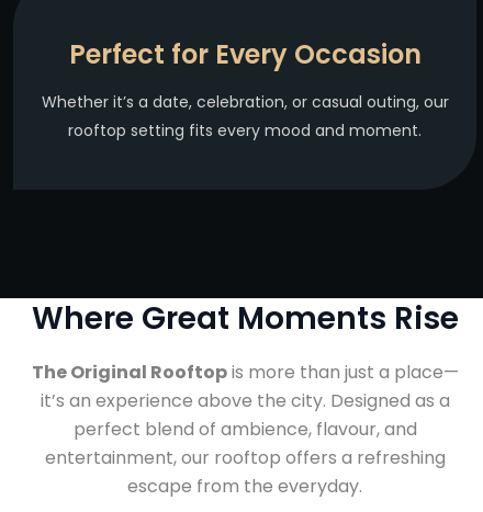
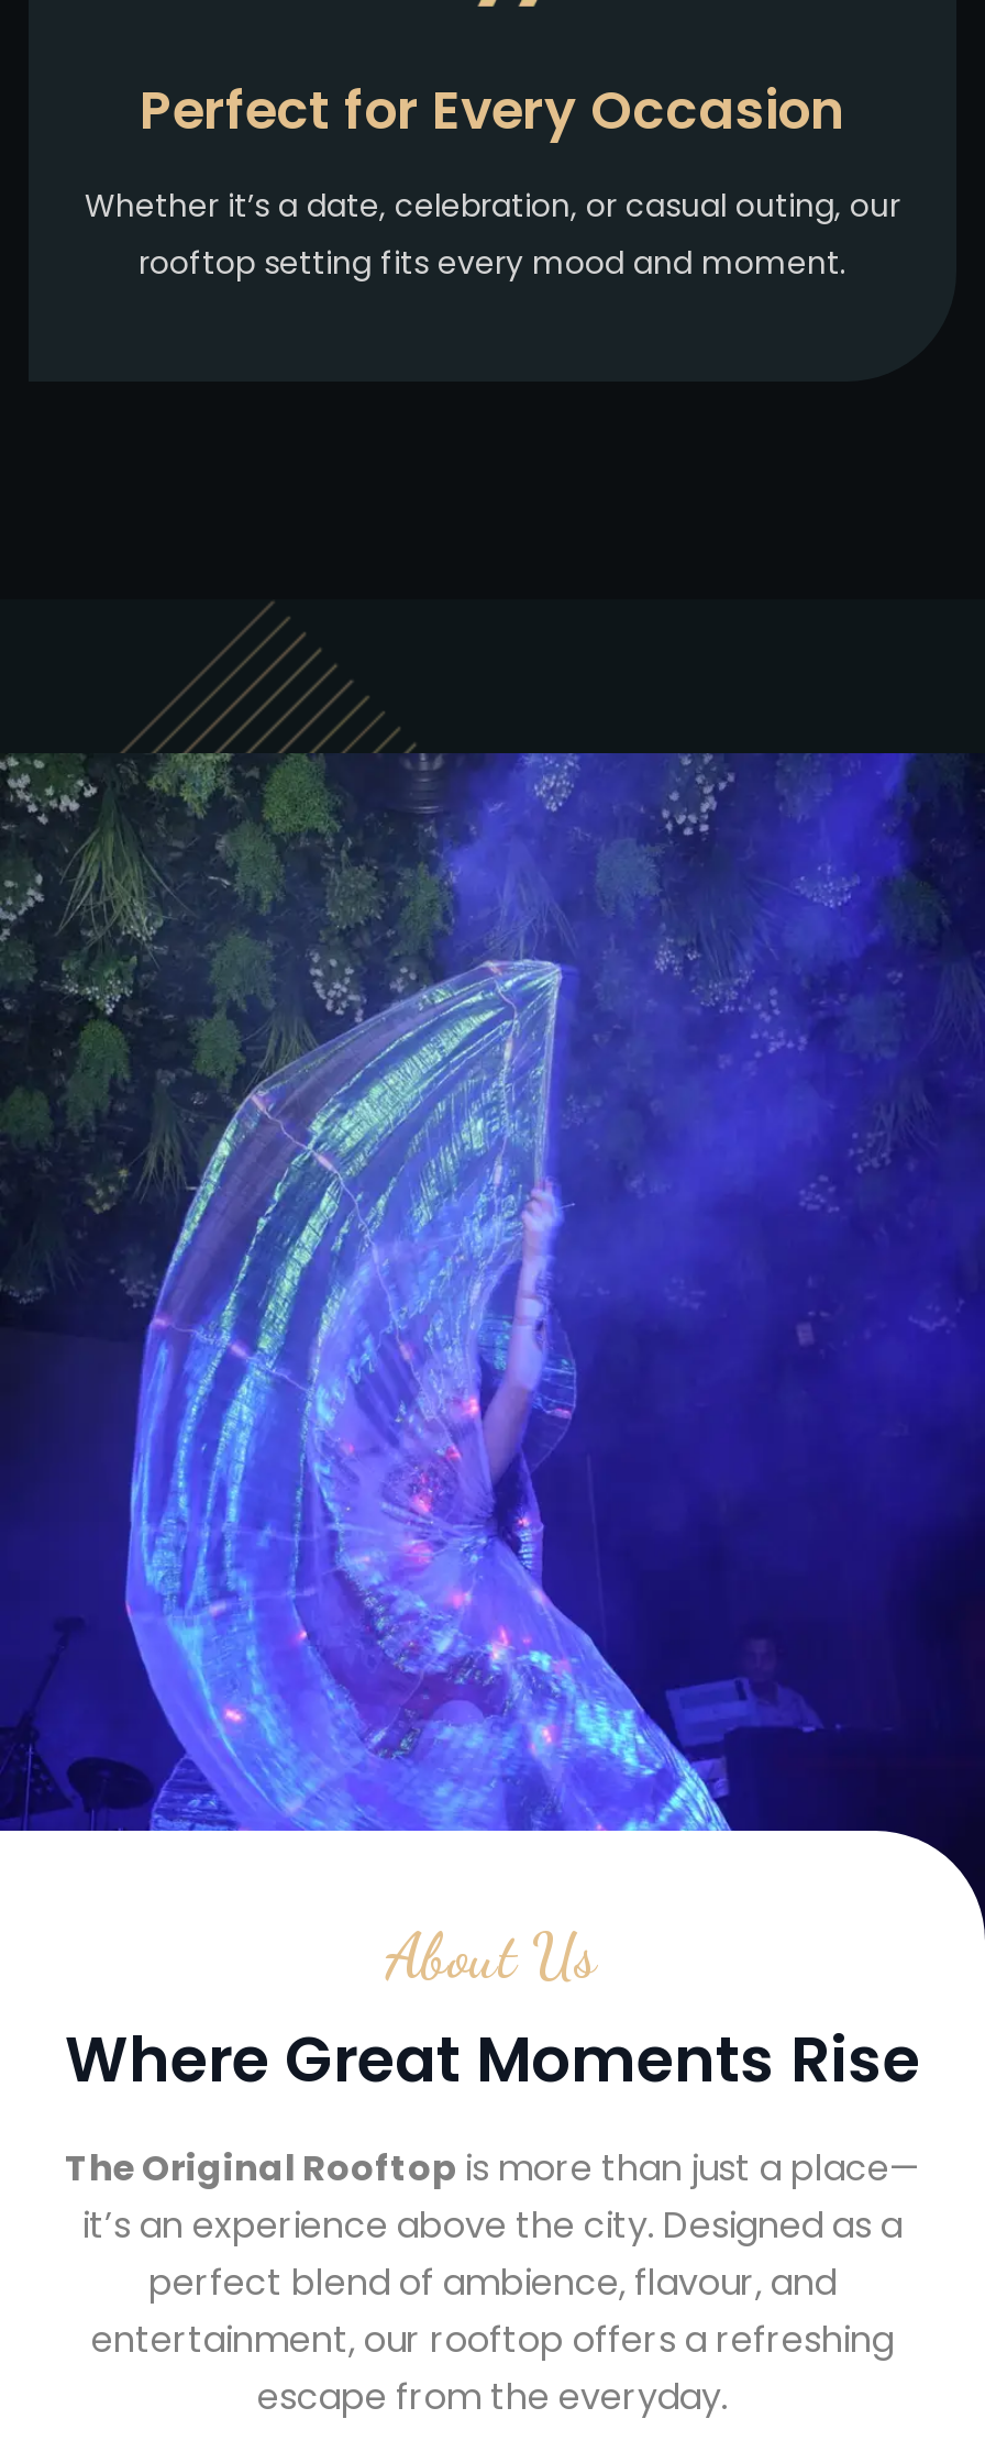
none -> [7,750,978,1993] [image] | About Us

